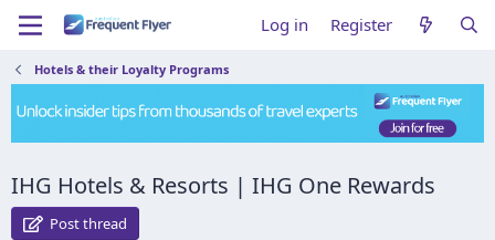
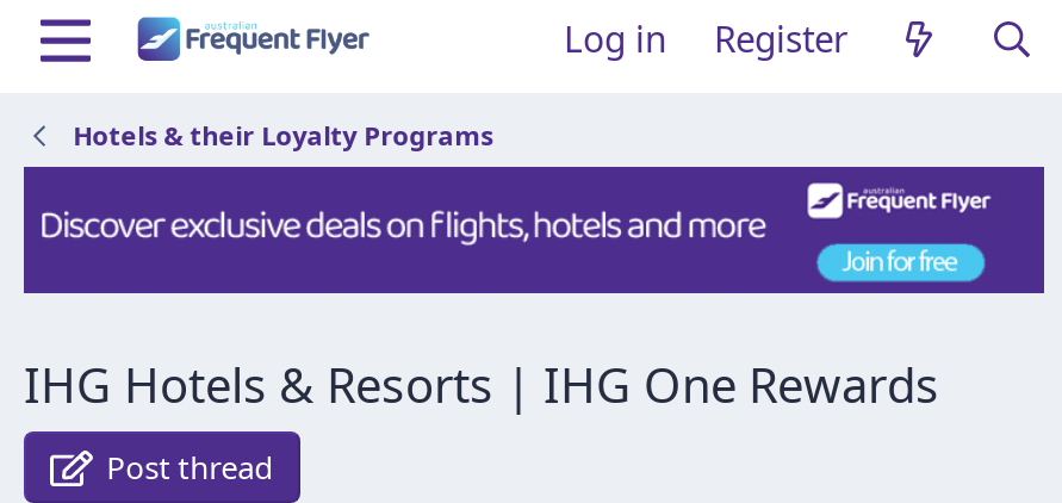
[10,83,485,144] [image] -> [21,164,1047,296] [image]

